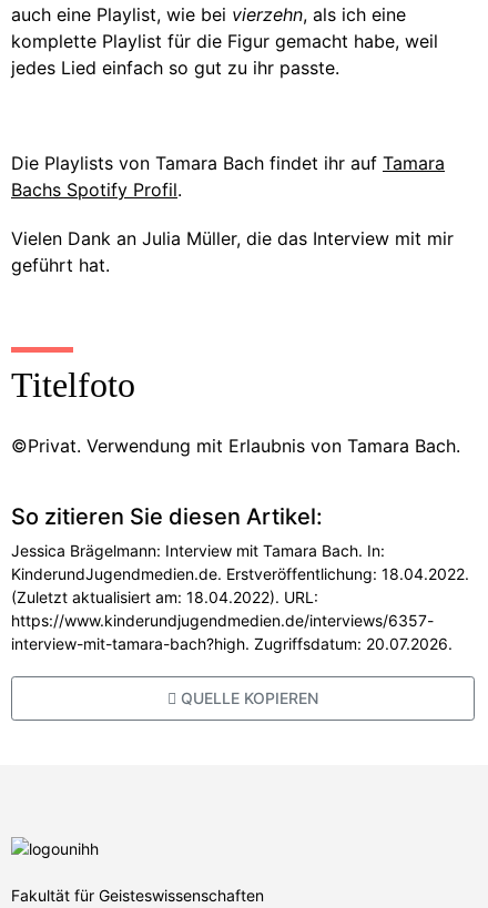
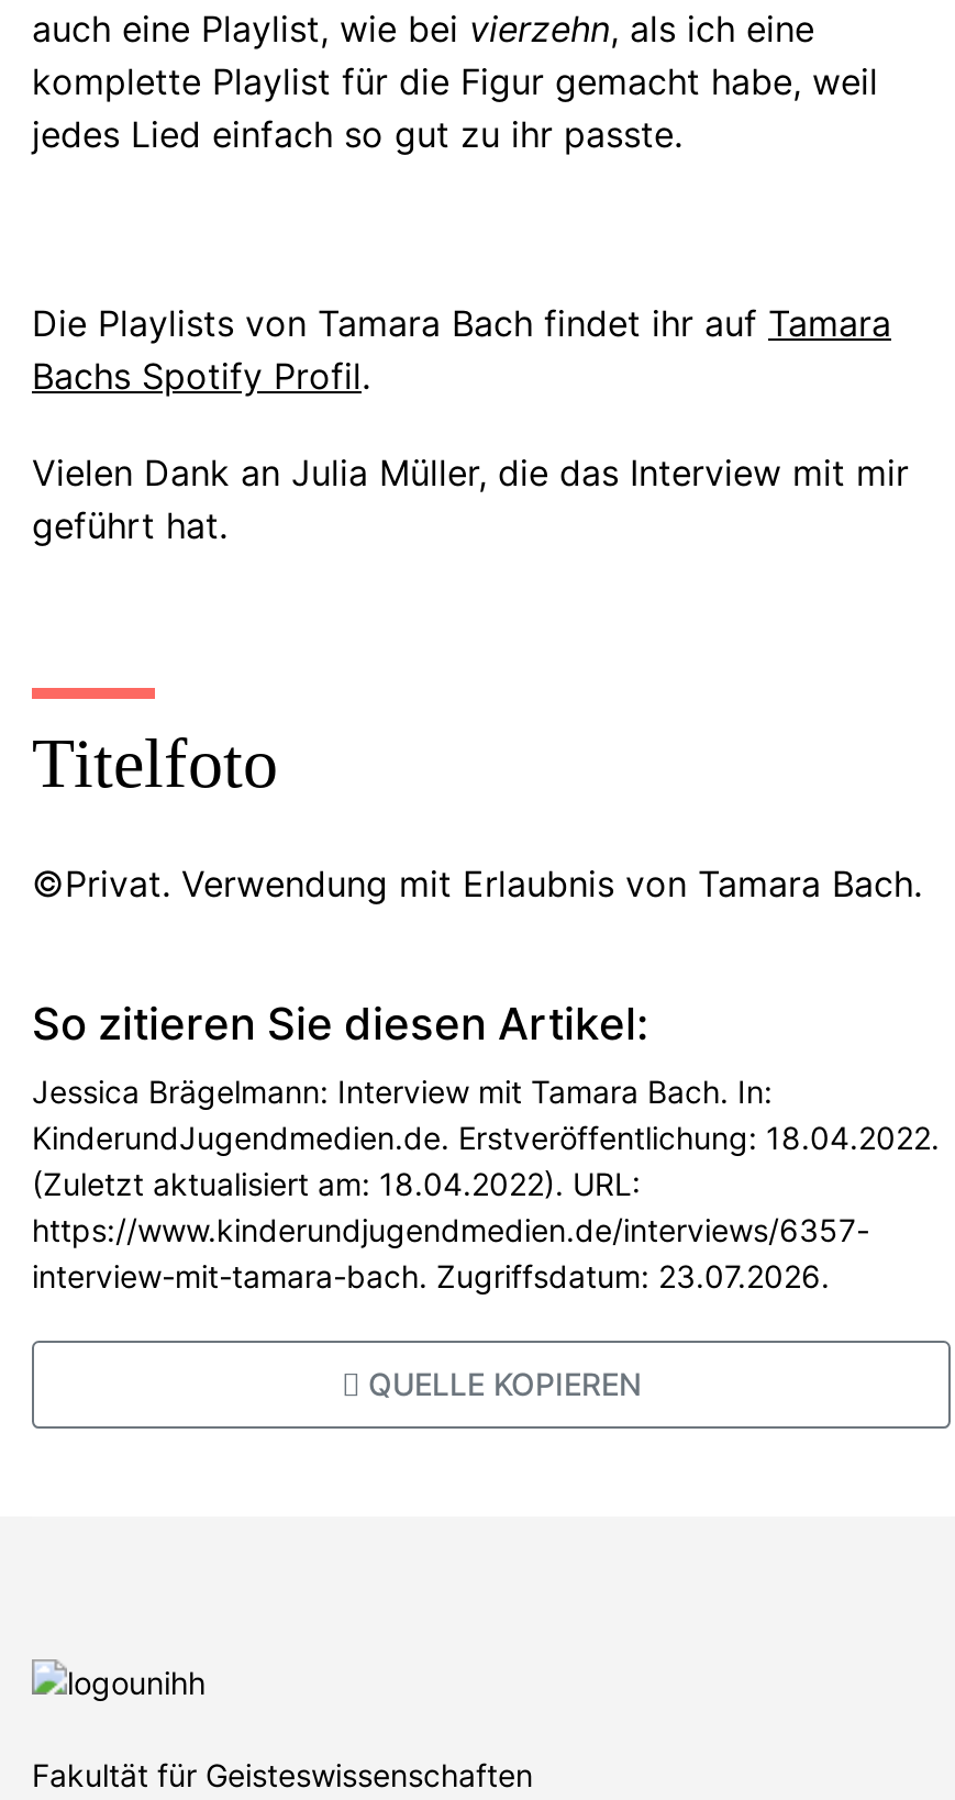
[11,634,453,653] interview-mit-tamara-bach?high. Zugriffsdatum: 20.07.2026. -> [32,1258,830,1295] interview-mit-tamara-bach. Zugriffsdatum: 23.07.2026.

